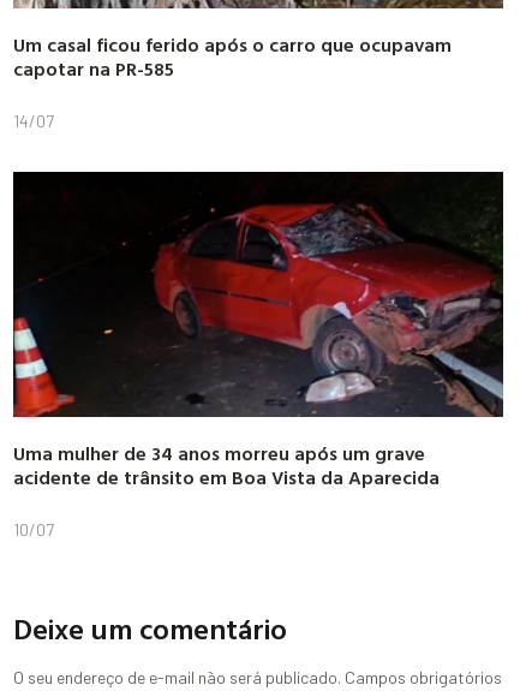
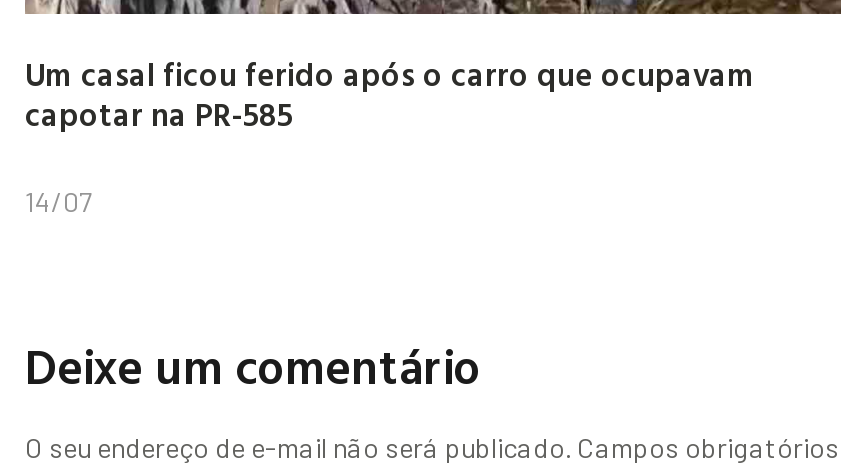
[13,171,504,540] [image] | Uma mulher de 34 anos morreu após um grave | acidente de trânsito em Boa Vista da Aparecida | 10/07 -> none

